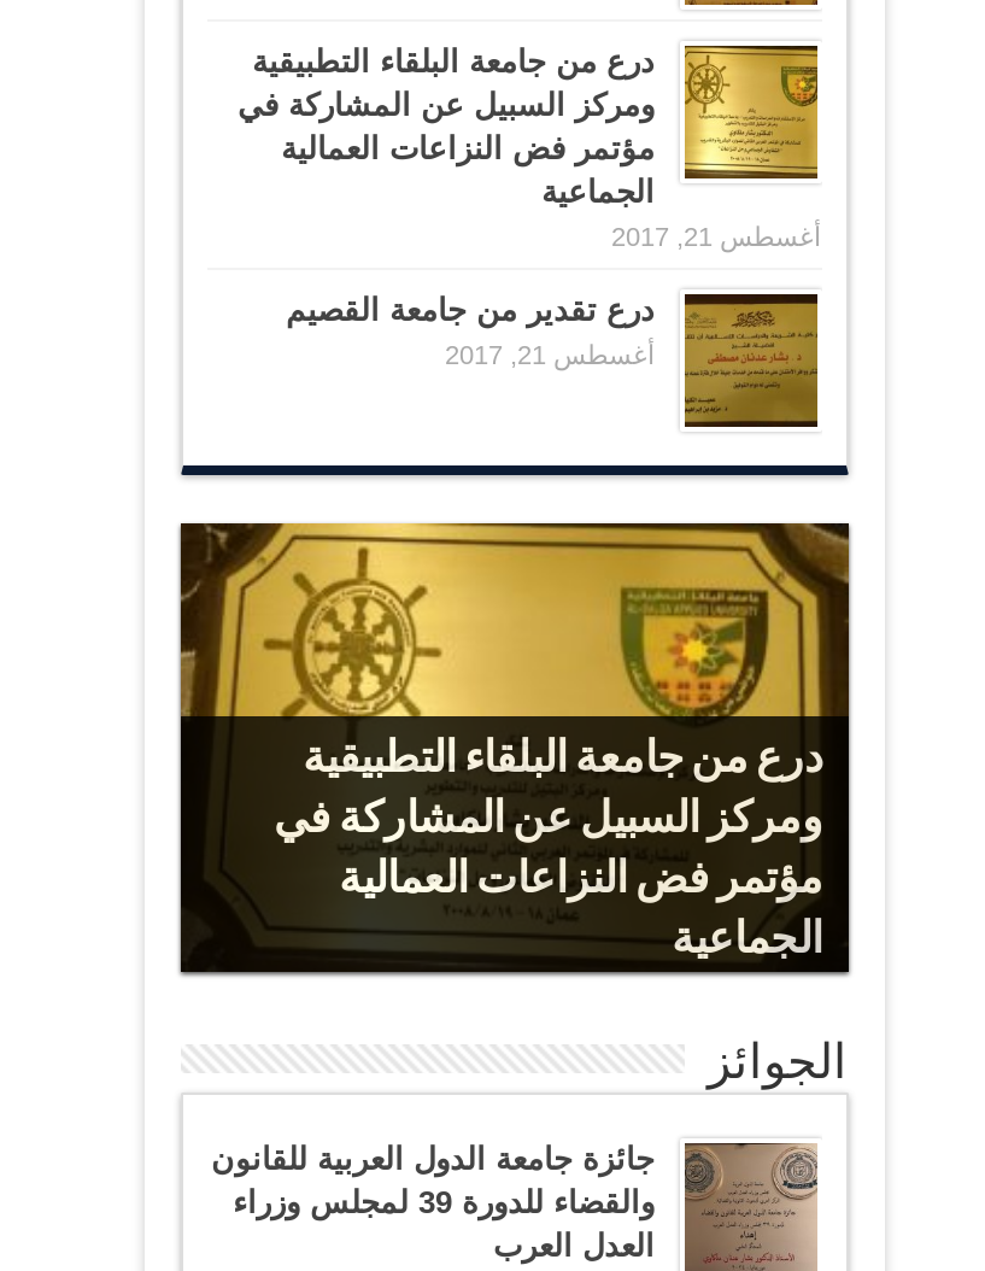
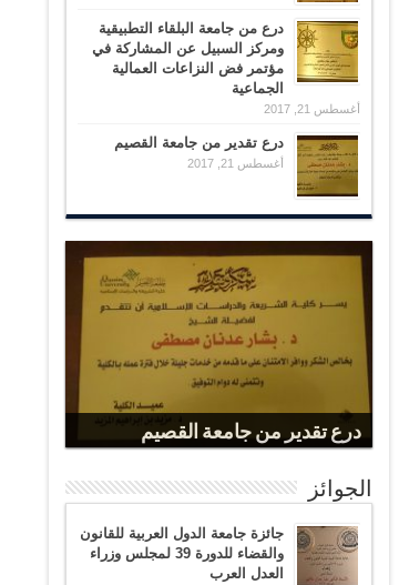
[181,521,849,965] [image] | درع من جامعة البلقاء التطبيقية | ومركز السبيل عن المشاركة في | مؤتمر فض النزاعات العمالية | الجماعية -> [65,240,372,444] [image] | درع تقدير من جامعة القصيم

